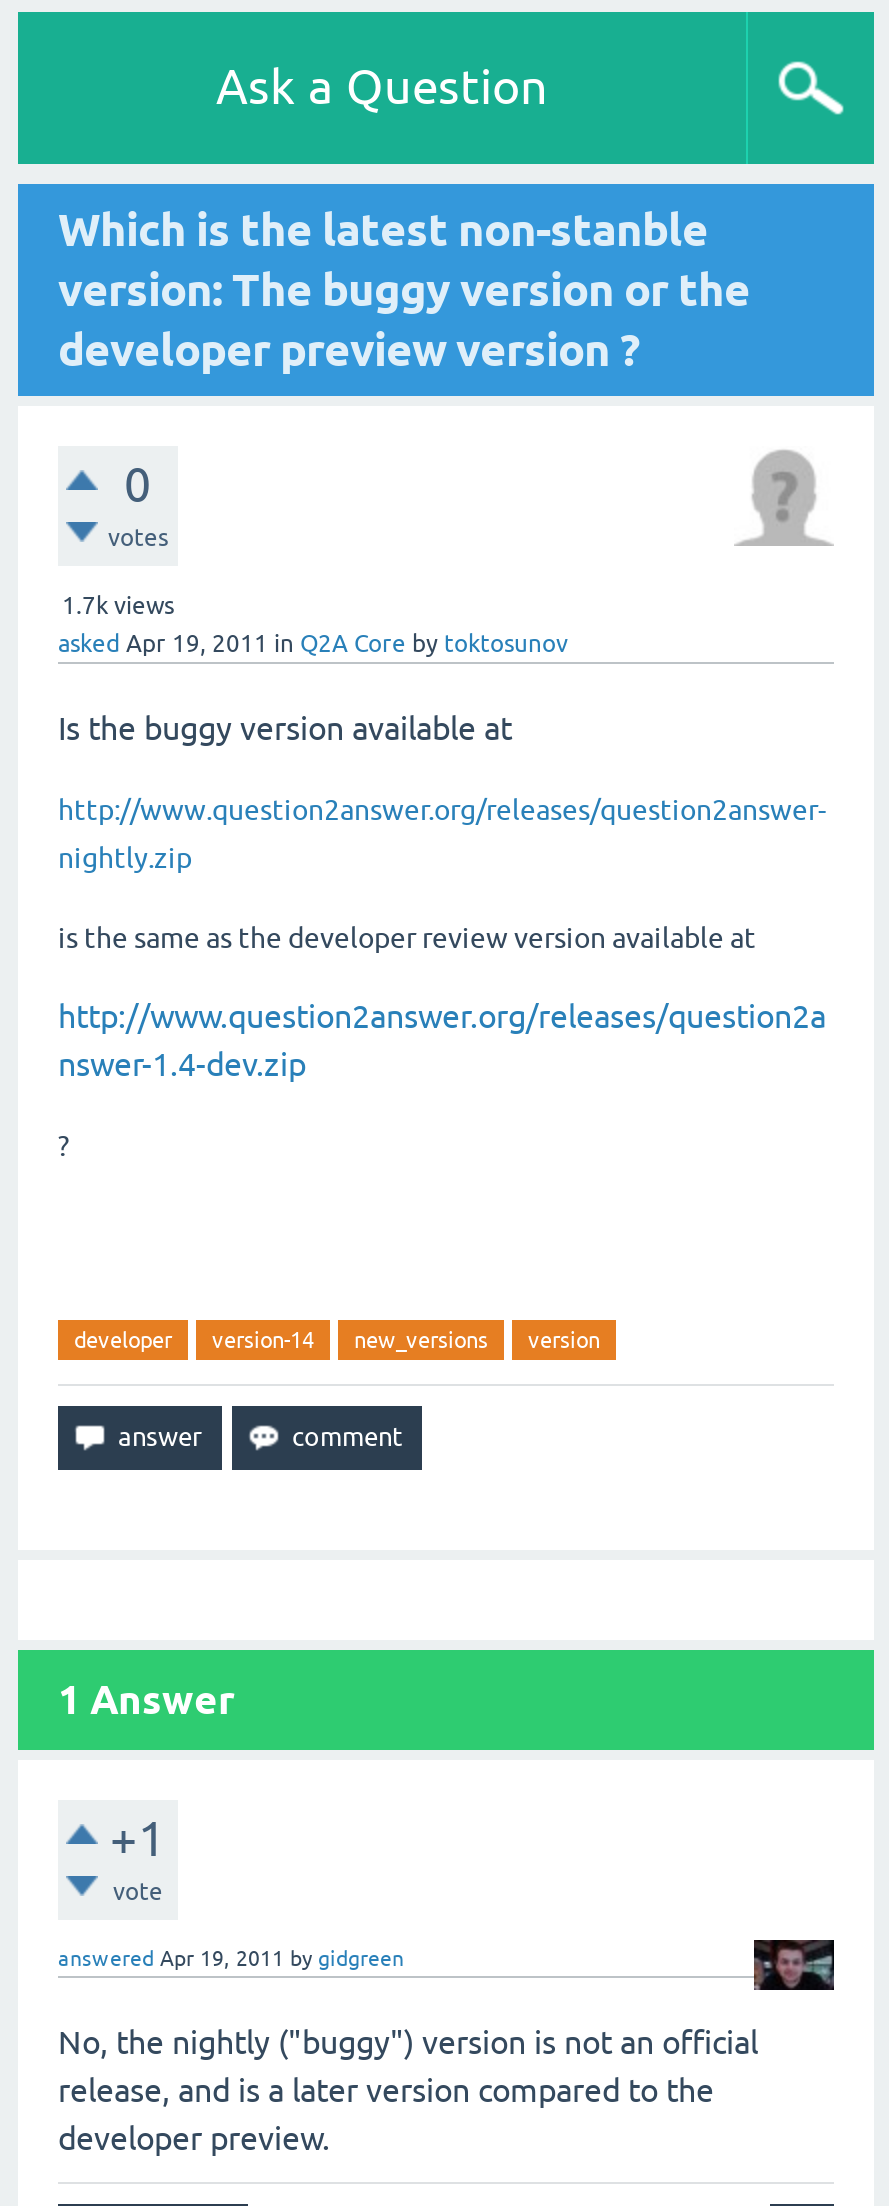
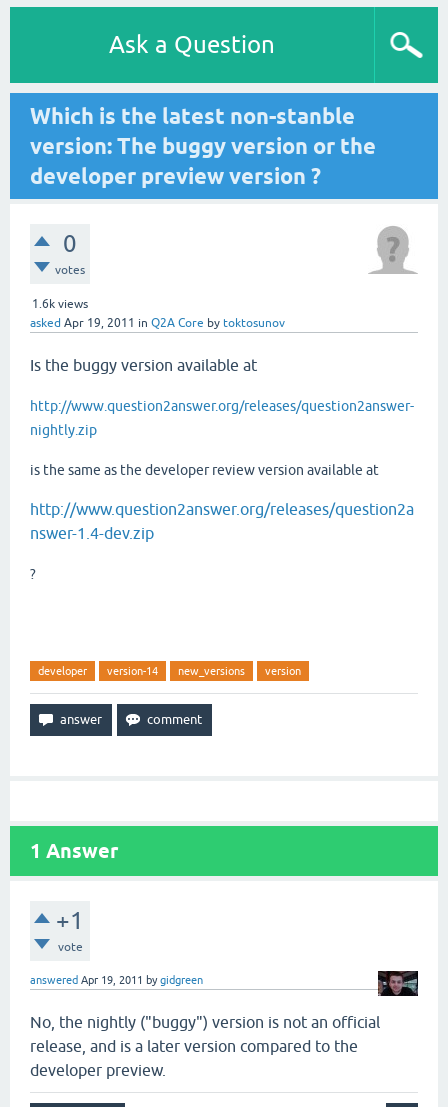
[62,592,174,620] 1.7k views -> [32,297,88,311] 1.6k views

